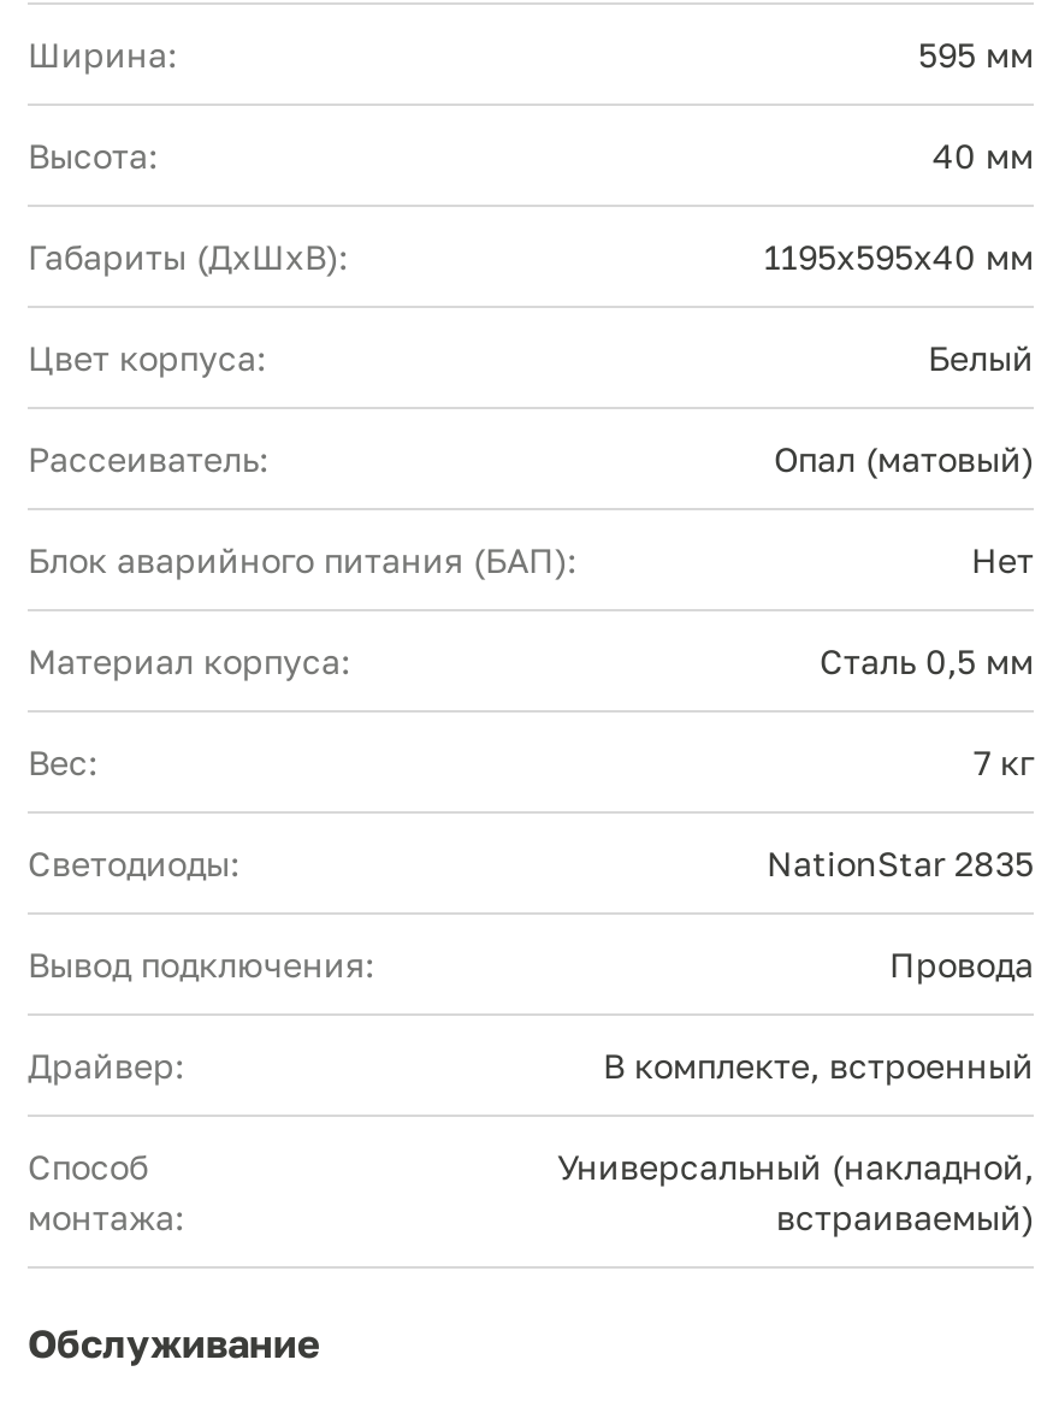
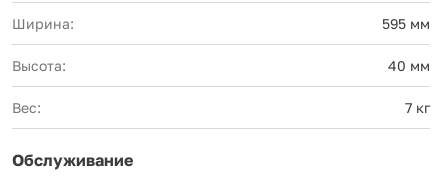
[28,236,1034,681] Габариты (ДхШхВ): | 1195х595х40 мм | Цвет корпуса: | Белый | Рассеиватель: | Опал (матовый) | Блок аварийного питания (БАП): | Нет | Материал корпуса: | Сталь 0,5 мм -> none
[28,842,1034,1237] Светодиоды: | NationStar 2835 | Вывод подключения: | Провода | Драйвер: | В комплекте, встроенный | Способ | монтажа: -> none
[557,1146,1034,1237] Универсальный (накладной, | встраиваемый) -> none

